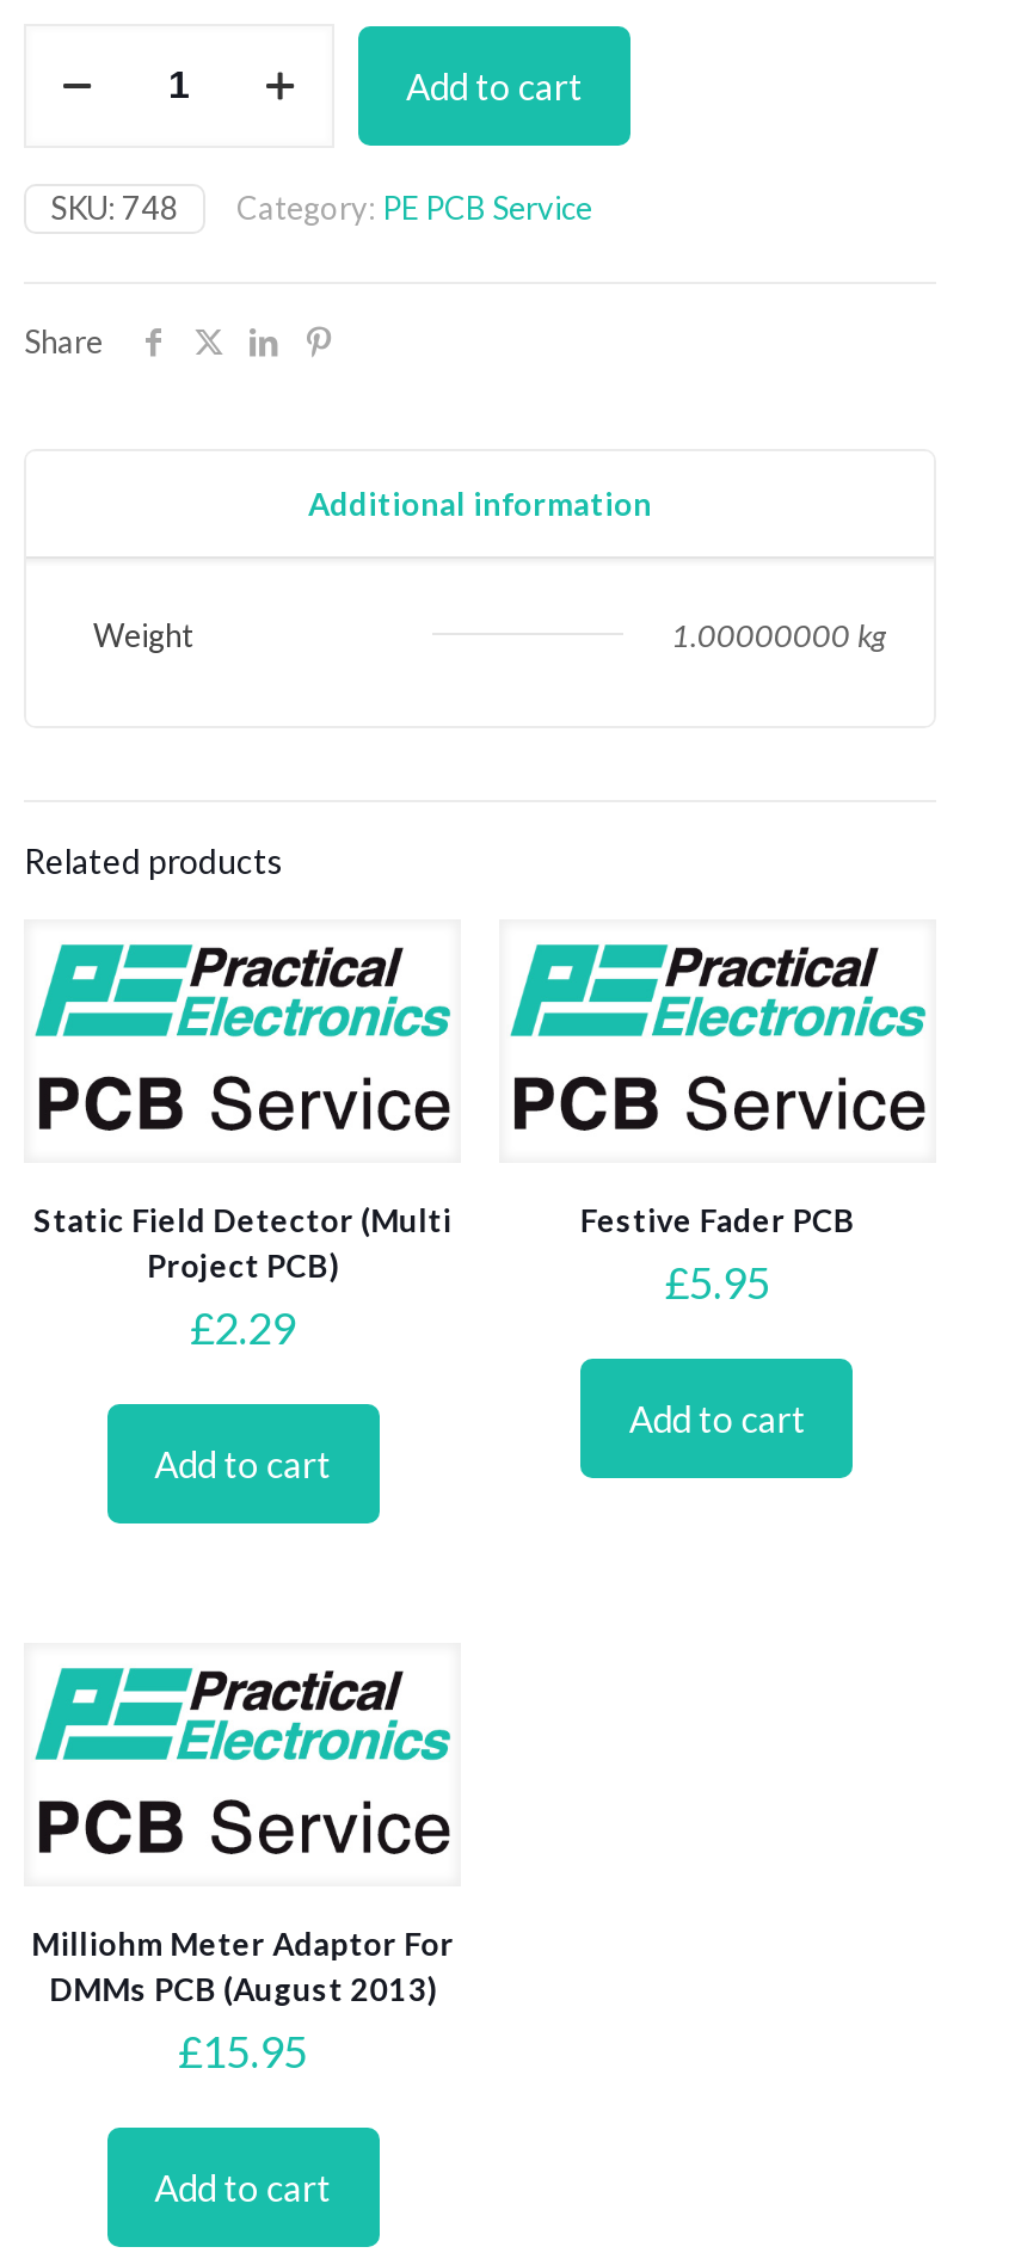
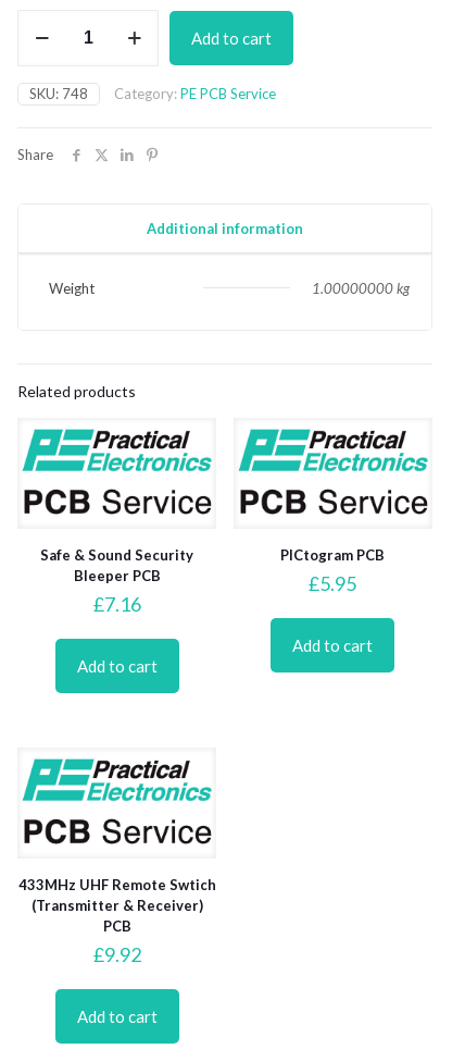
[34,1200,452,1353] Static Field Detector (Multi | Project PCB) | £2.29 -> [40,546,194,616] Safe & Sound Security | Bleeper PCB | £7.16
[580,1200,855,1239] Festive Fader PCB -> [281,546,385,563] PICtogram PCB
[32,1924,454,2077] Milliohm Meter Adaptor For | DMMs PCB (August 2013) | £15.95 -> [18,876,216,966] 433MHz UHF Remote Swtich | (Transmitter & Receiver) | PCB | £9.92

